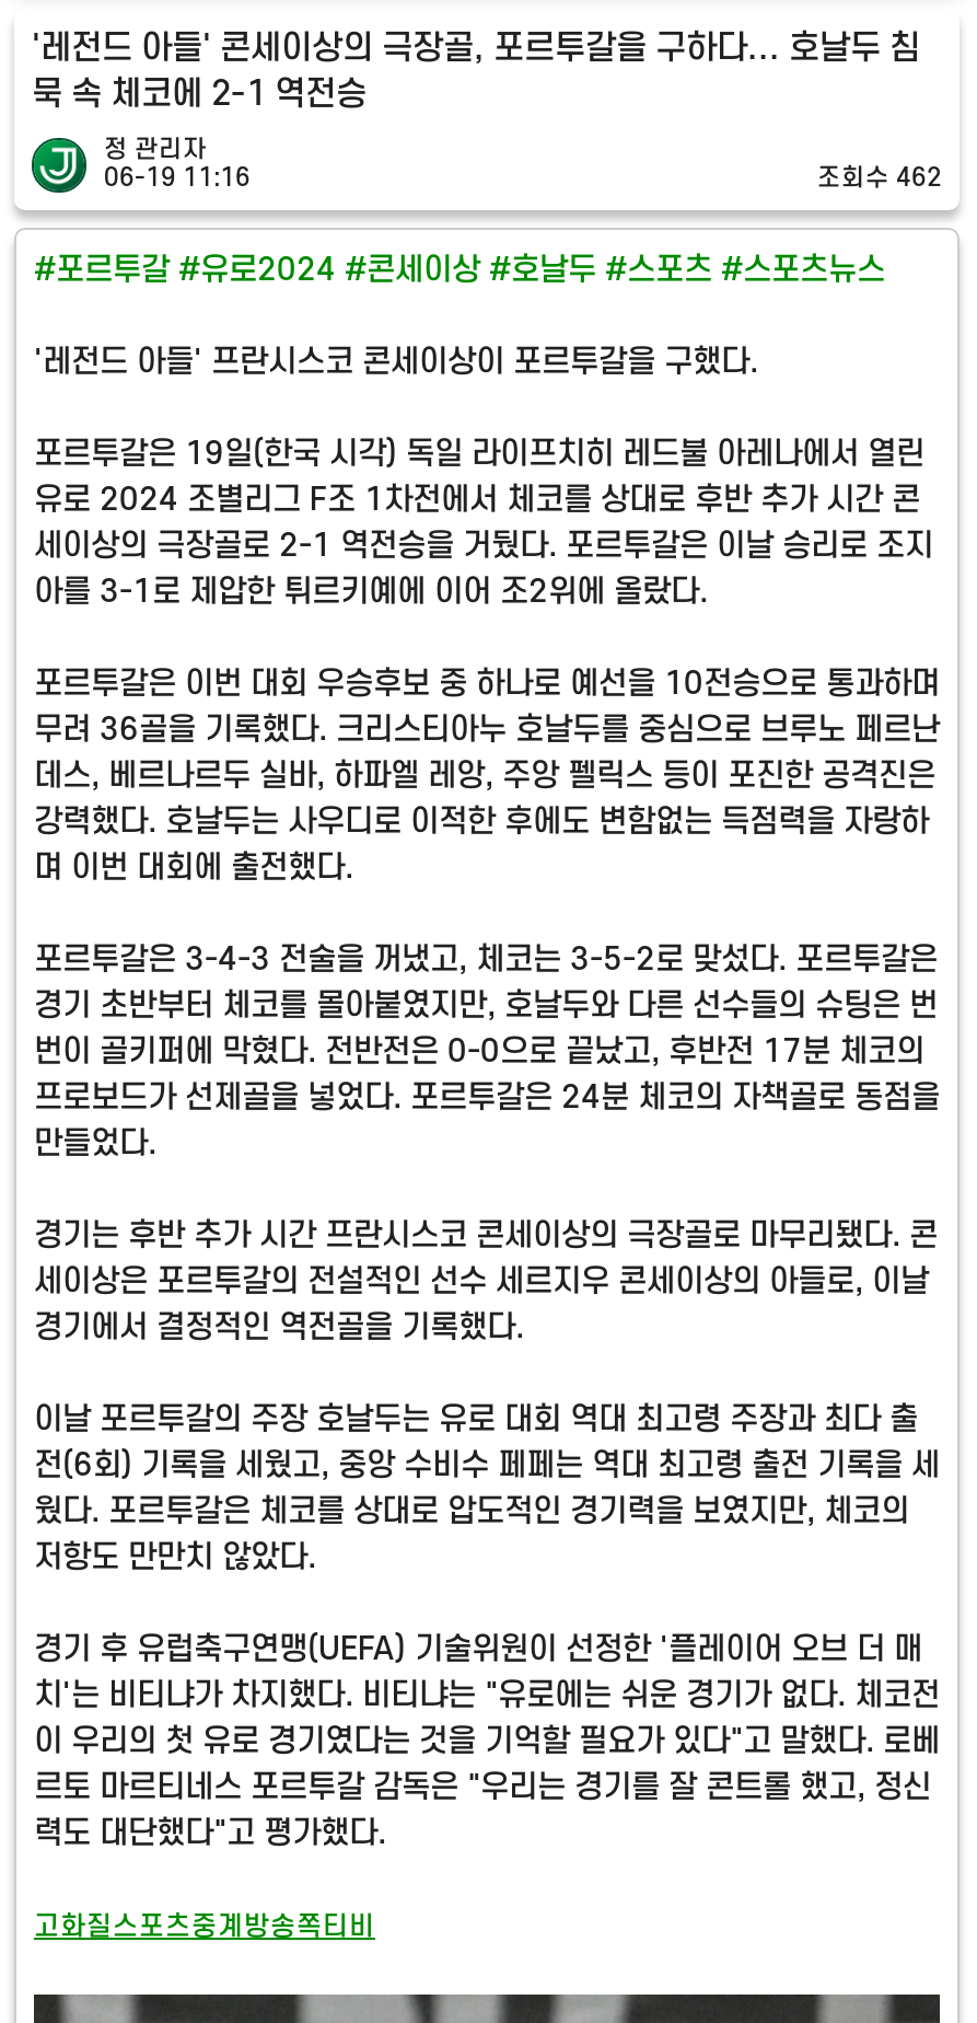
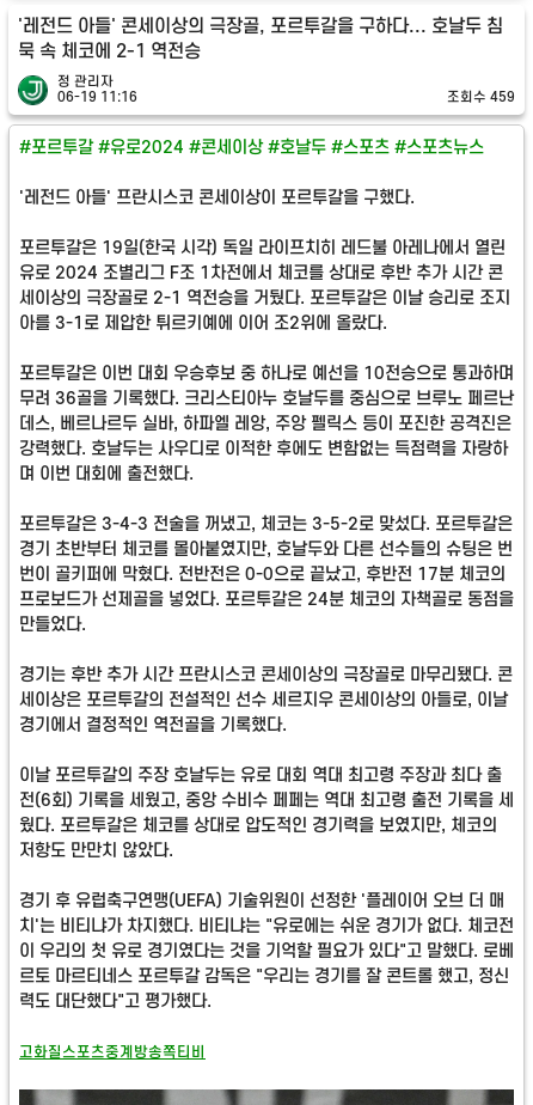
[817,164,942,193] 조회수 462 -> [447,90,515,105] 조회수 459

